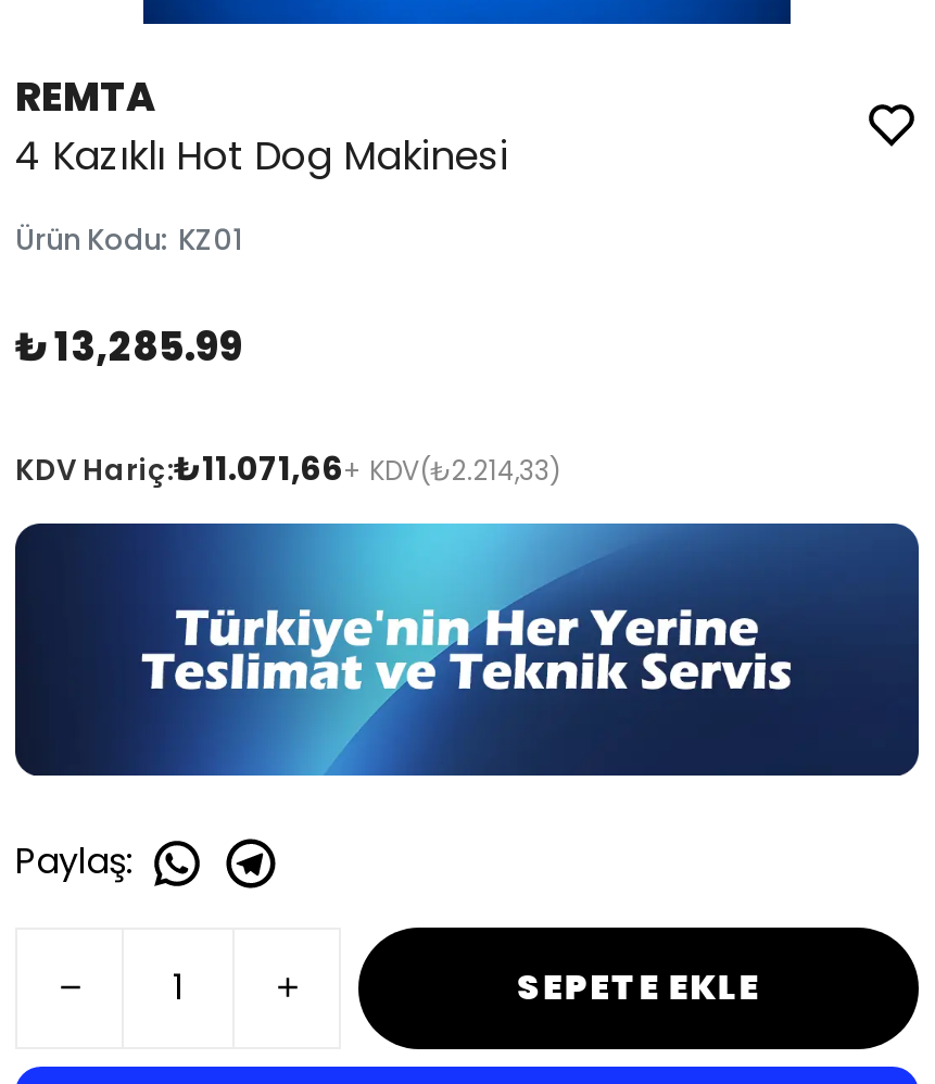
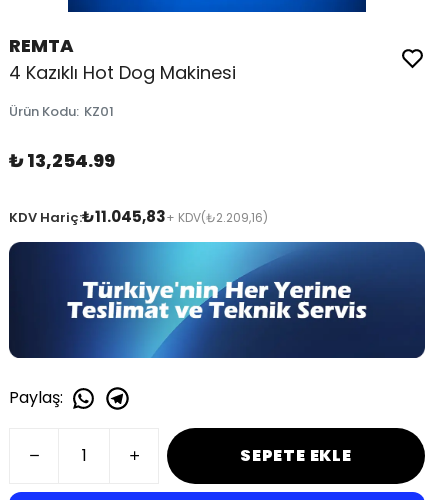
[15,319,243,373] ₺ 13,285.99 -> [9,148,115,173] ₺ 13,254.99
[15,445,560,491] KDV Hariç:₺11.071,66+ KDV(₺2.214,33) -> [9,206,268,227] KDV Hariç:₺11.045,83+ KDV(₺2.209,16)

